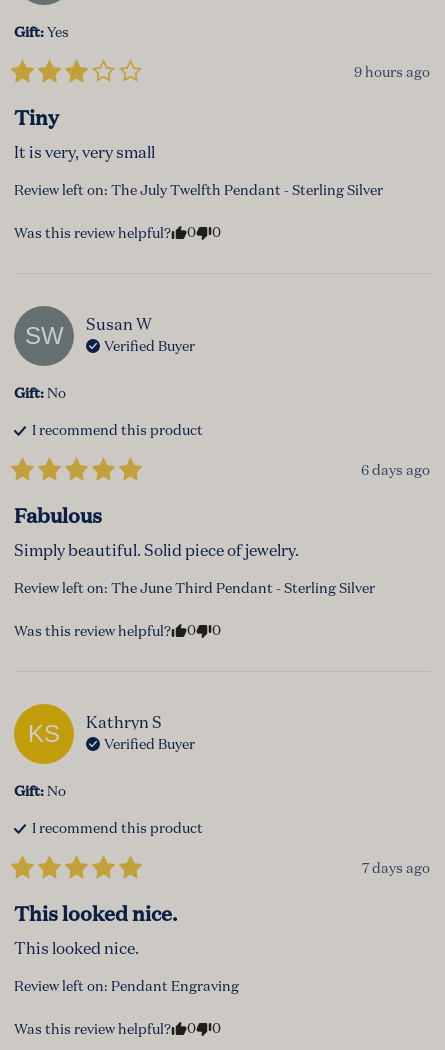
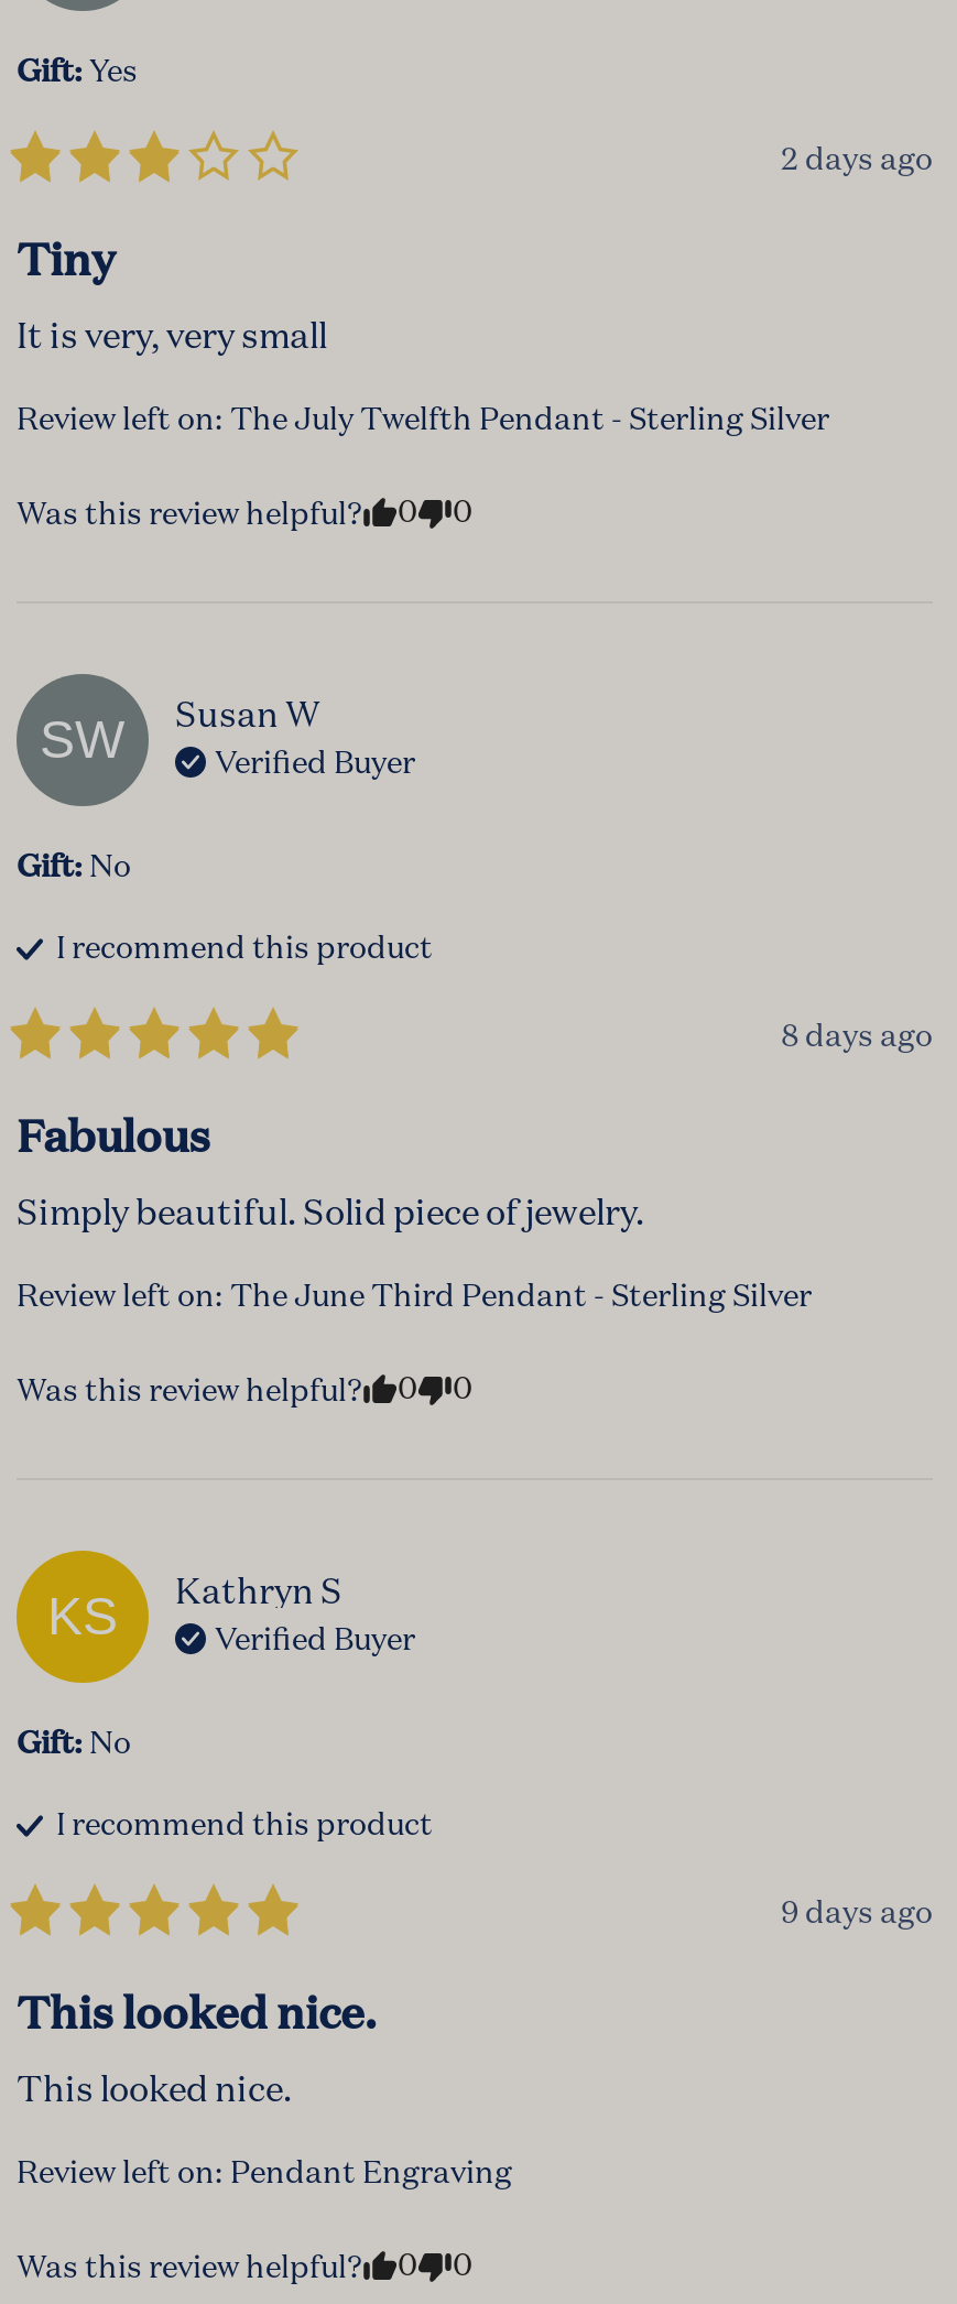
[354,63,430,81] 9 hours ago -> [781,139,933,179] 2 days ago
[361,461,430,479] 6 days ago -> [781,1016,933,1056] 8 days ago
[362,859,430,877] 7 days ago -> [781,1893,933,1932] 9 days ago

